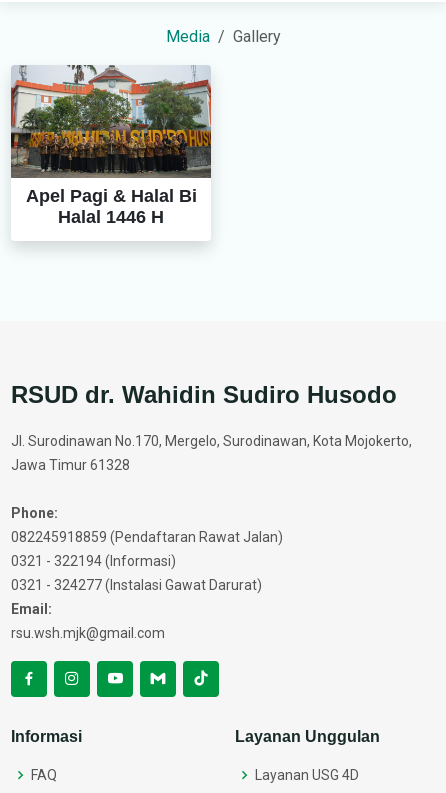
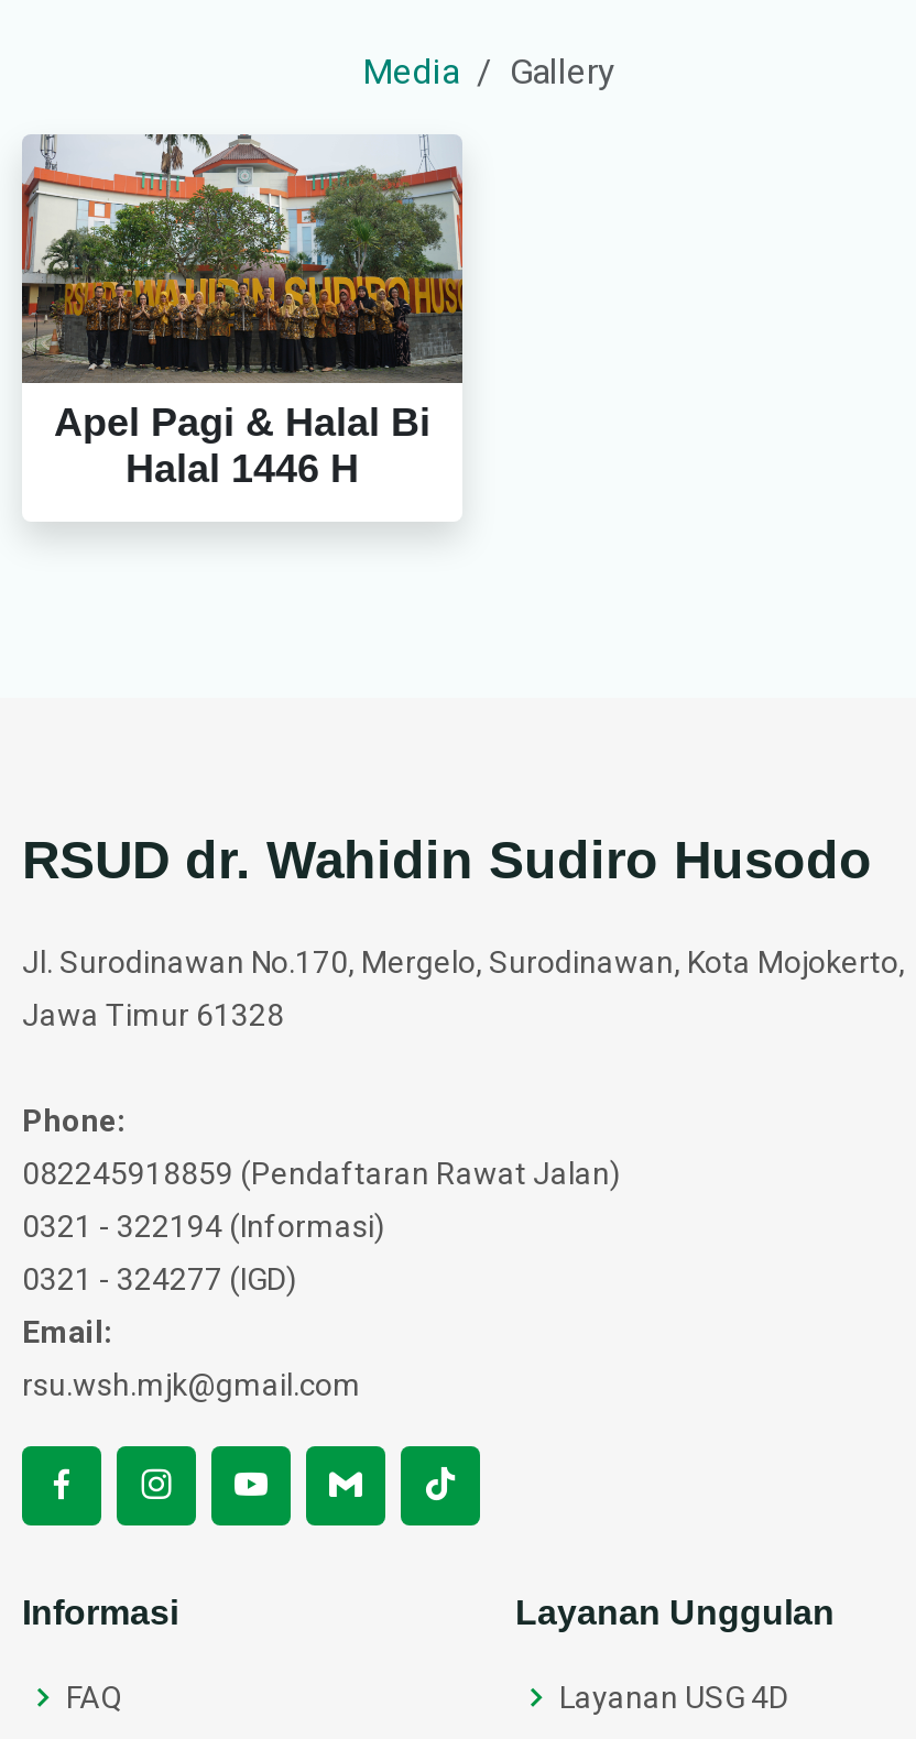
[11,576,262,592] 0321 - 324277 (Instalasi Gawat Darurat) -> [22,1260,297,1295] 0321 - 324277 (IGD)

